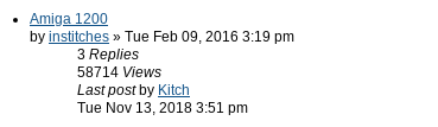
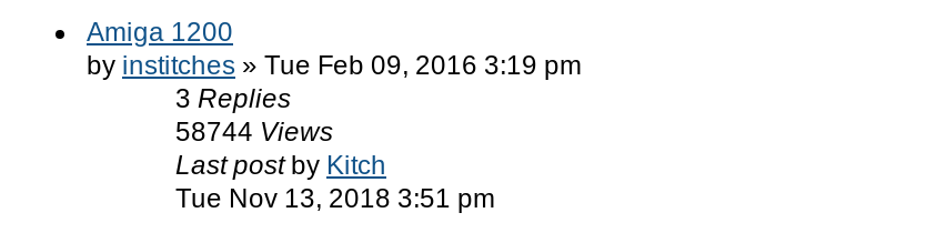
[77,64,161,81] 58714 Views -> [175,116,333,148] 58744 Views

